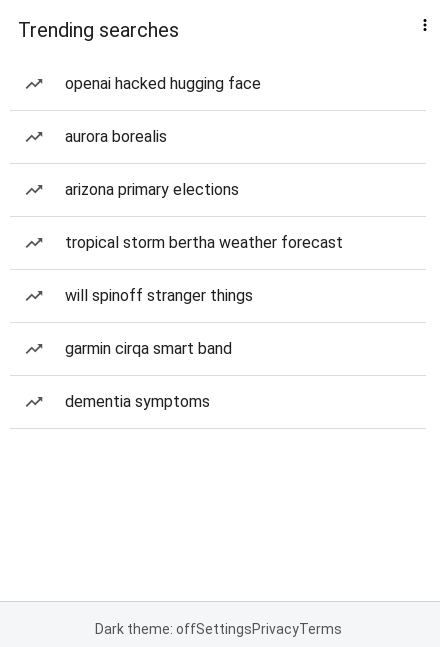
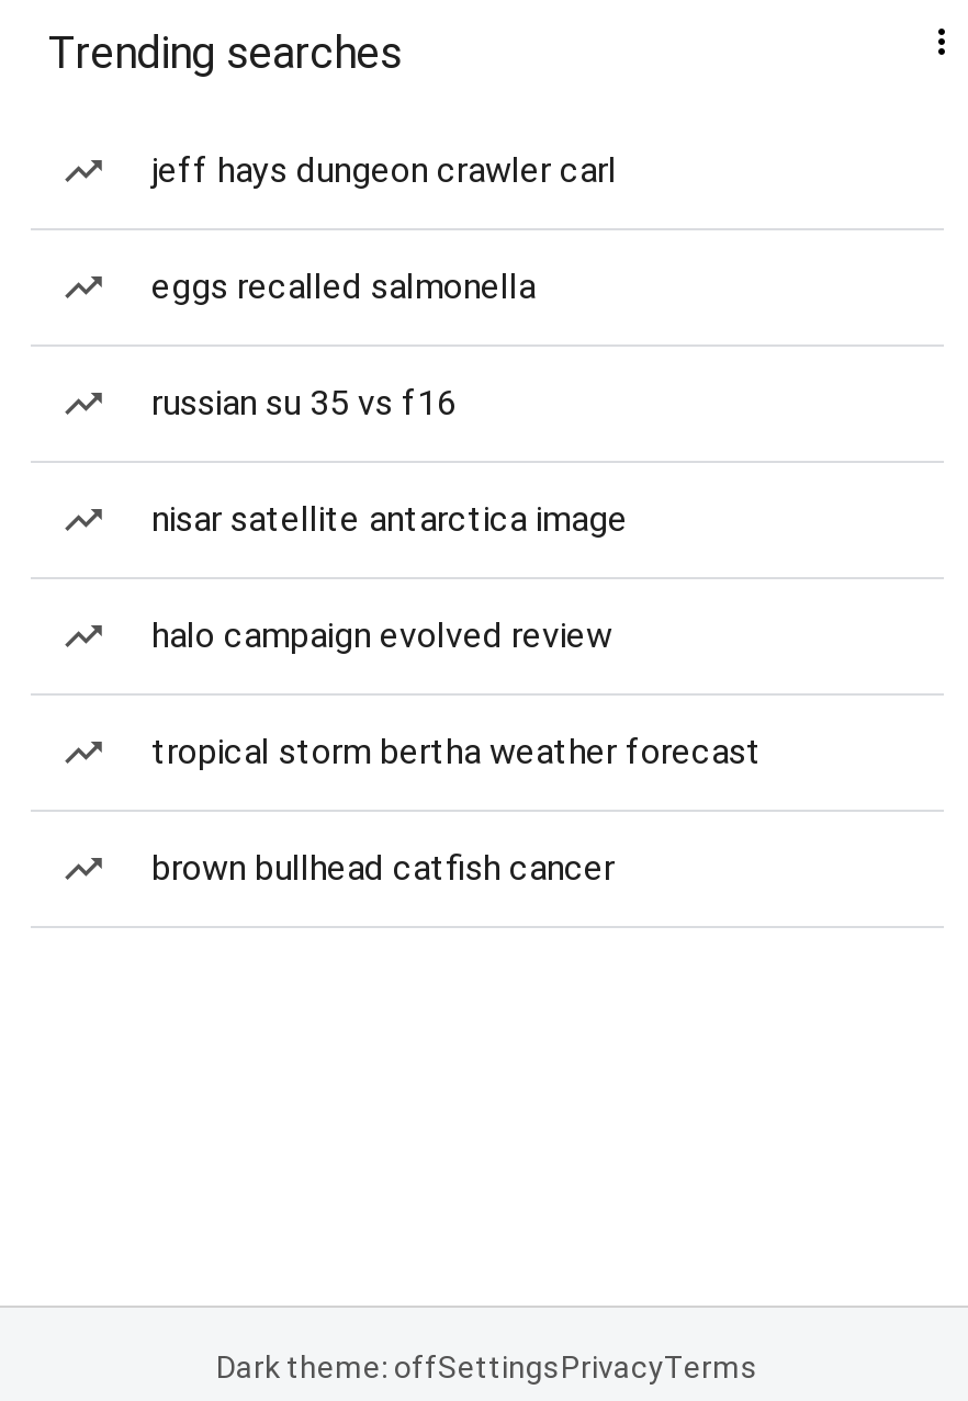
[65,74,261,199] openai hacked hugging face | aurora borealis | arizona primary elections -> [151,149,628,656] jeff hays dungeon crawler carl | eggs recalled salmonella | russian su 35 vs f16 | nisar satellite antarctica image | halo campaign evolved review
moved [65,233,343,252] -> [151,731,762,772]: tropical storm bertha weather forecast
[65,286,253,411] will spinoff stranger things | garmin cirqa smart band | dementia symptoms -> [151,847,615,889] brown bullhead catfish cancer

